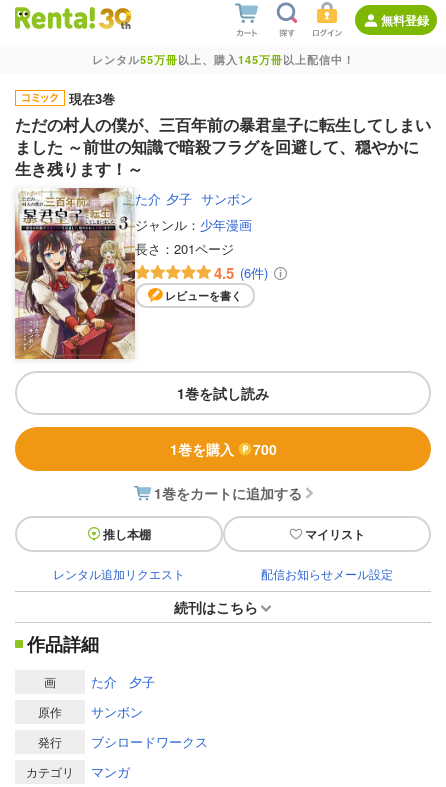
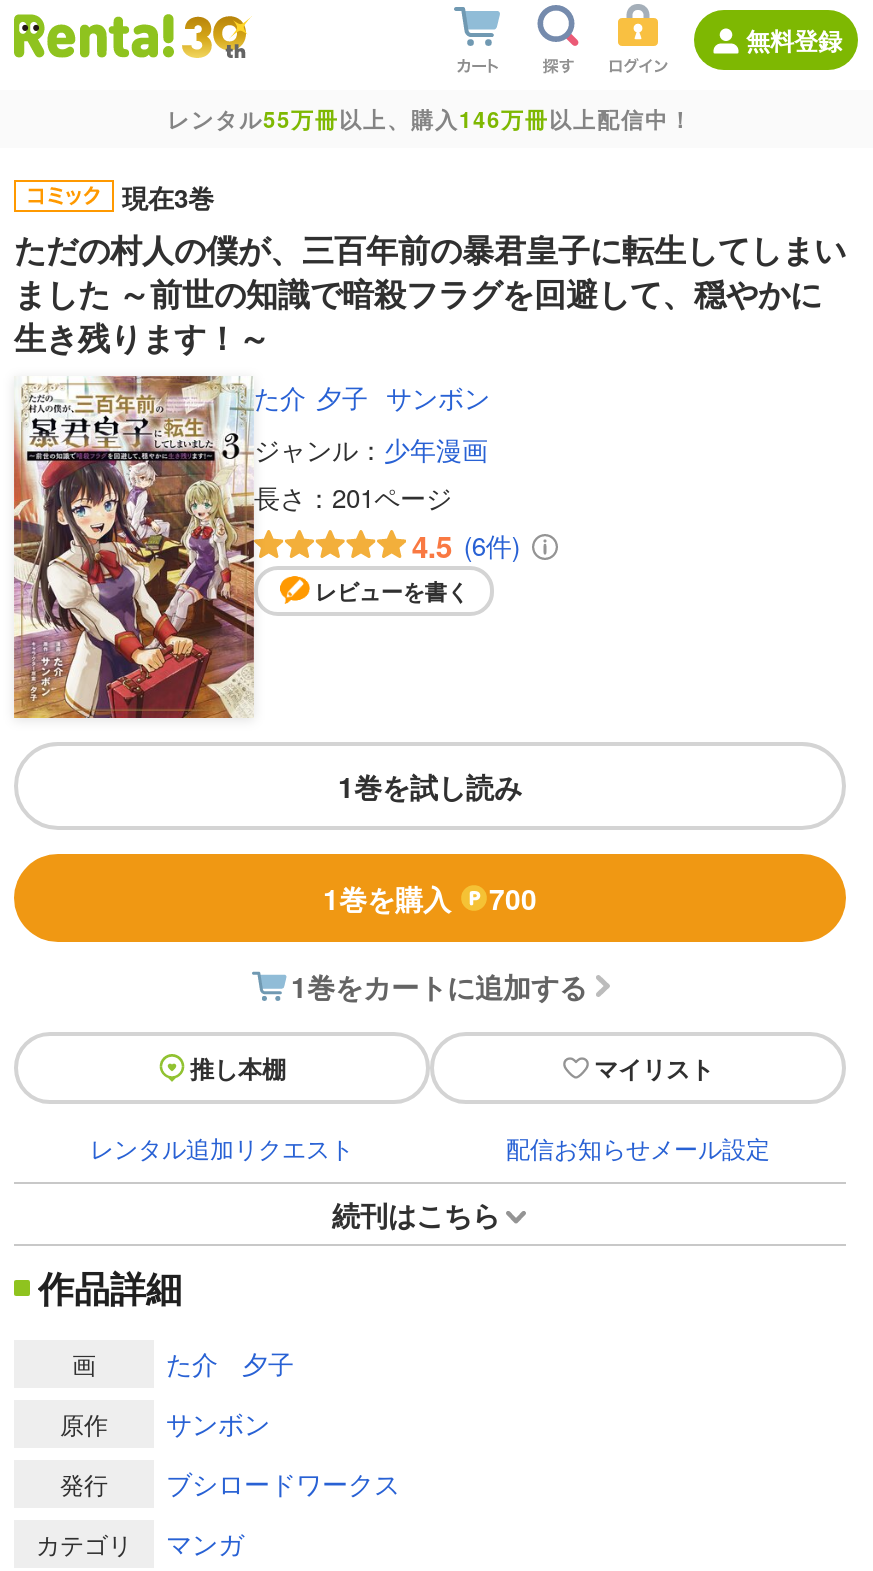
[91,52,354,67] レンタル55万冊以上、購入145万冊以上配信中！ -> [167,104,693,134] レンタル55万冊以上、購入146万冊以上配信中！

